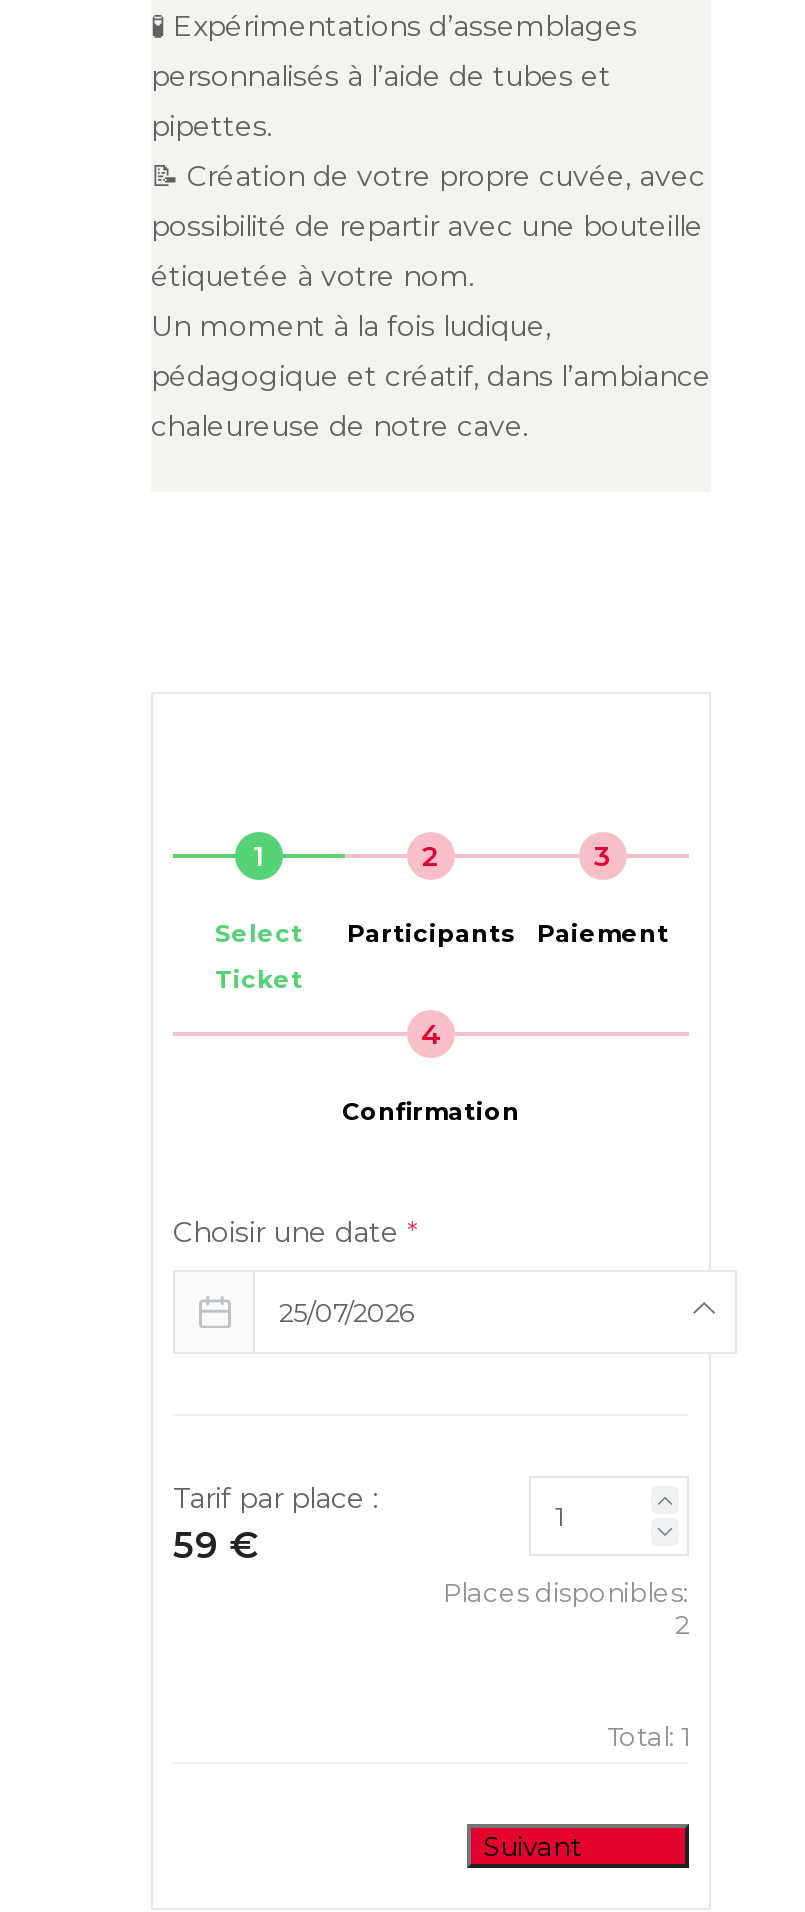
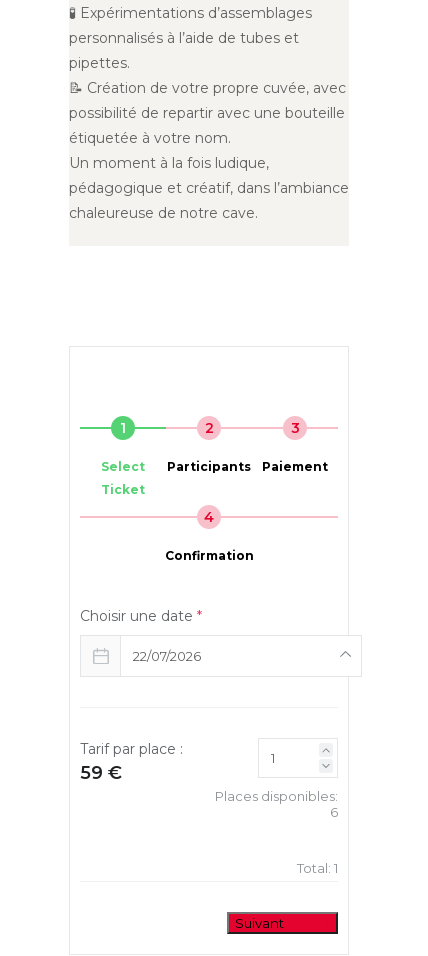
[279,1296,415,1328] 25/07/2026 -> [133,648,201,664] 22/07/2026
[675,1608,689,1640] 2 -> [330,804,338,820] 6

